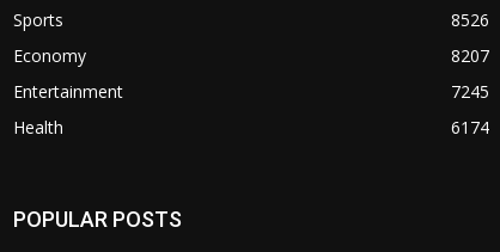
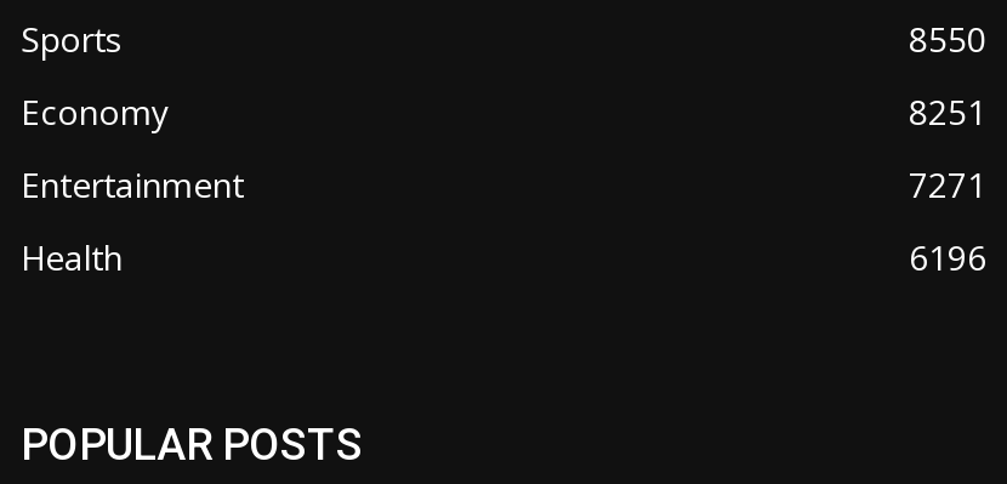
[451,9,489,32] 8526 -> [909,17,986,63] 8550
[451,45,489,67] 8207 -> [909,90,986,136] 8251
[451,81,489,103] 7245 -> [909,163,986,209] 7271
[451,116,489,139] 6174 -> [909,235,986,281] 6196

